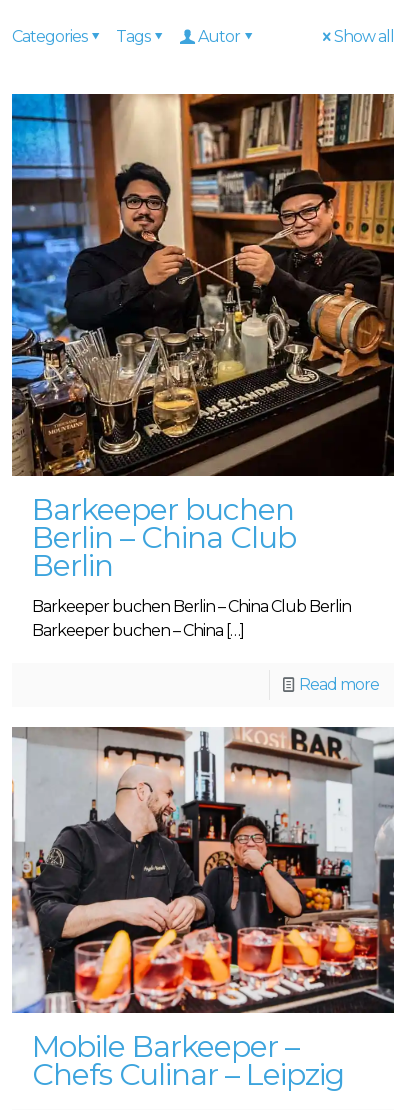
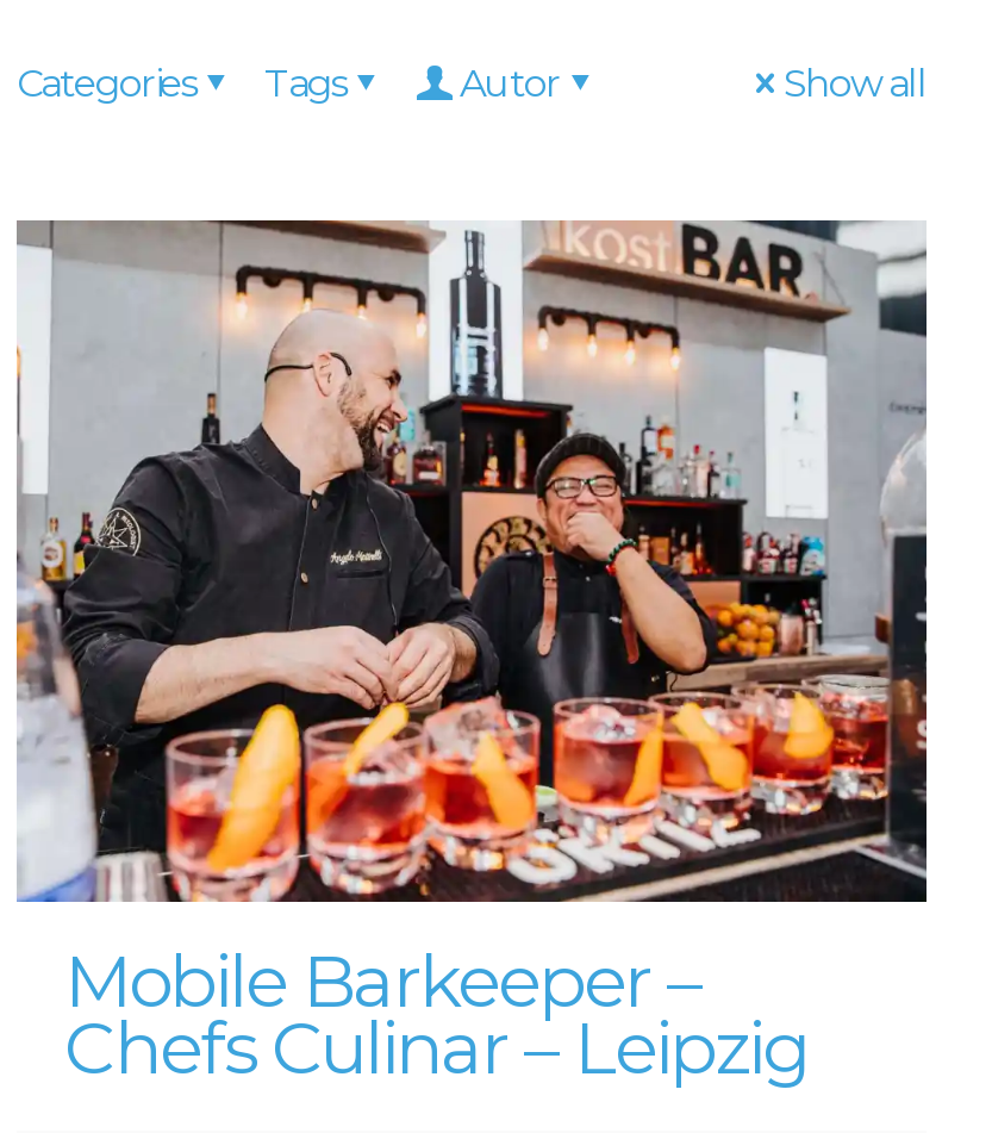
[11,93,395,694] [image] | Barkeeper buchen | Berlin – China Club | Berlin | Barkeeper buchen Berlin – China Club Berlin | Barkeeper buchen – China […] | Read more -> none

